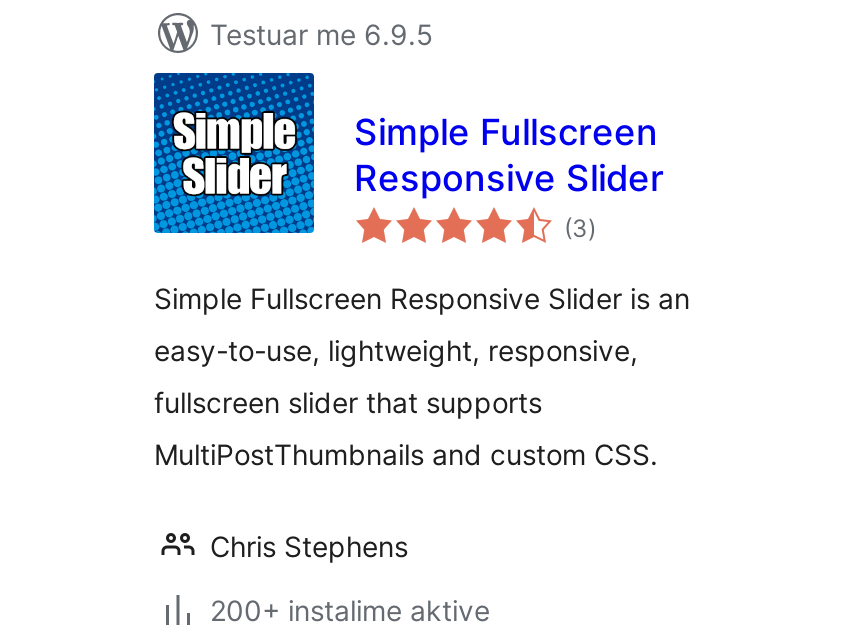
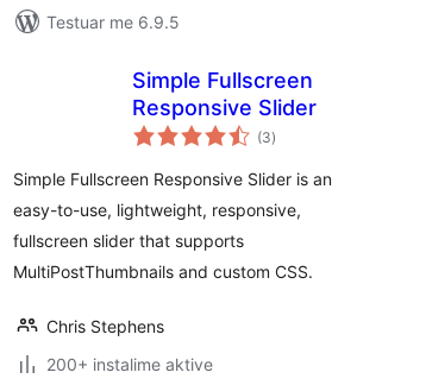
[152,71,316,235] [image] -> none

